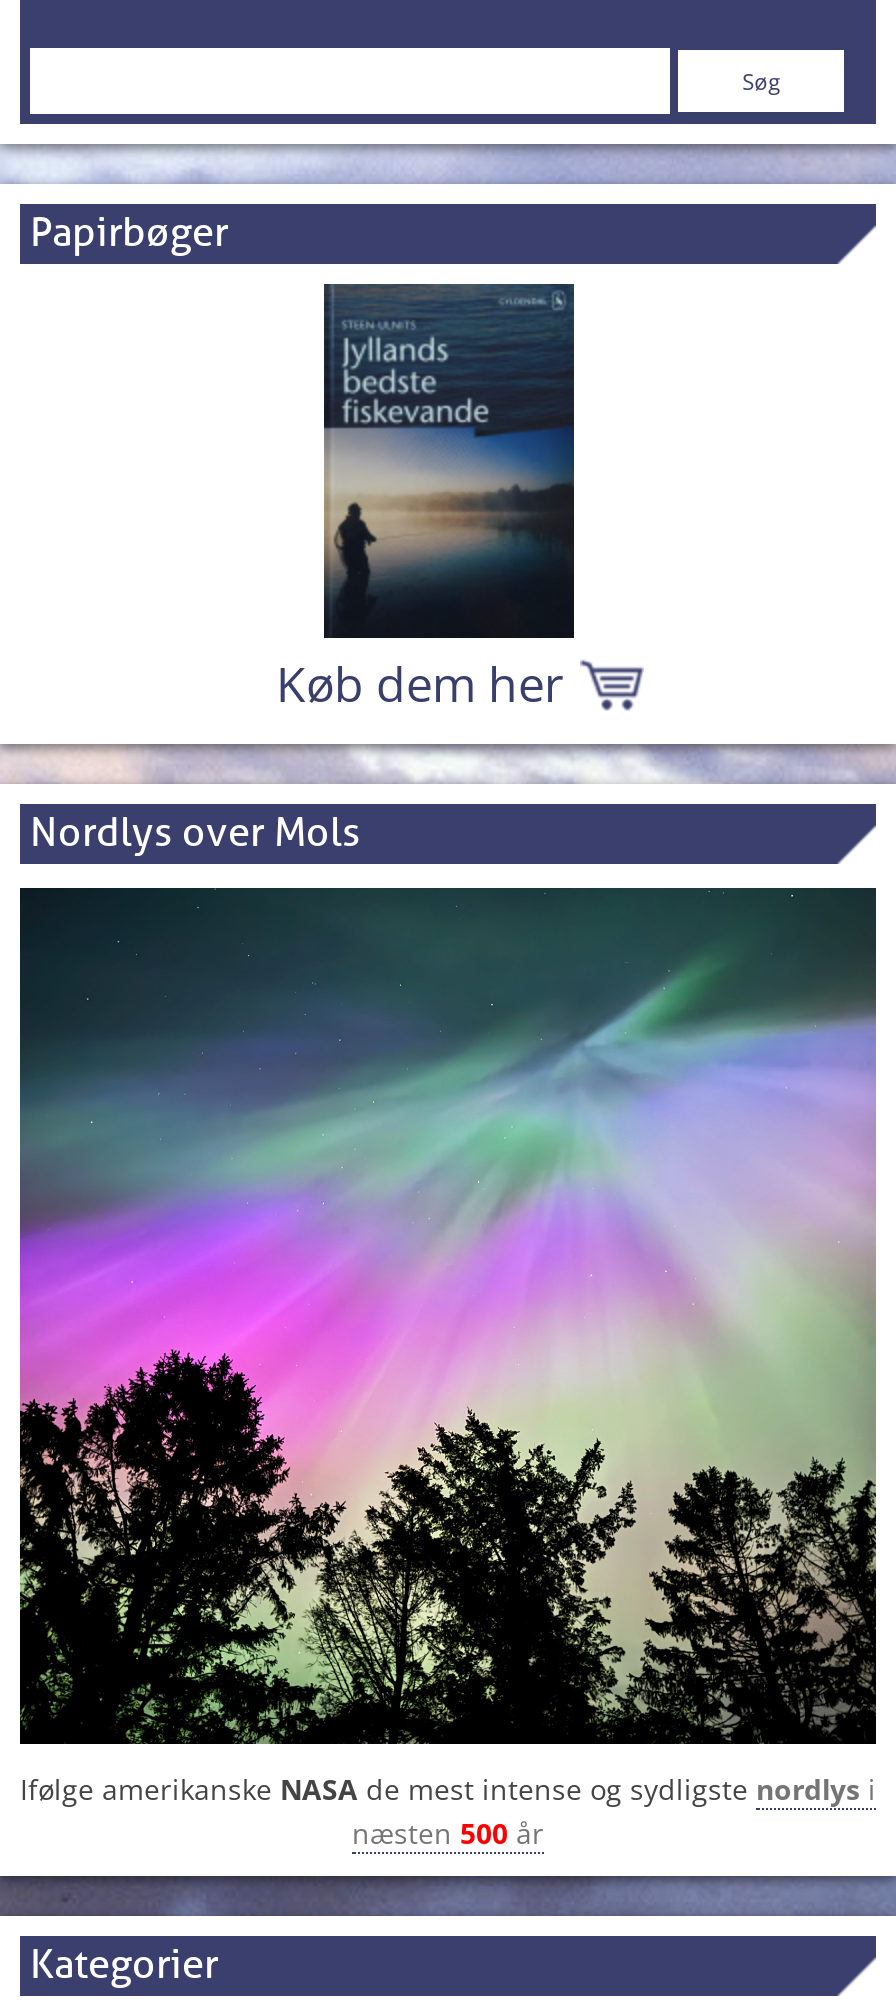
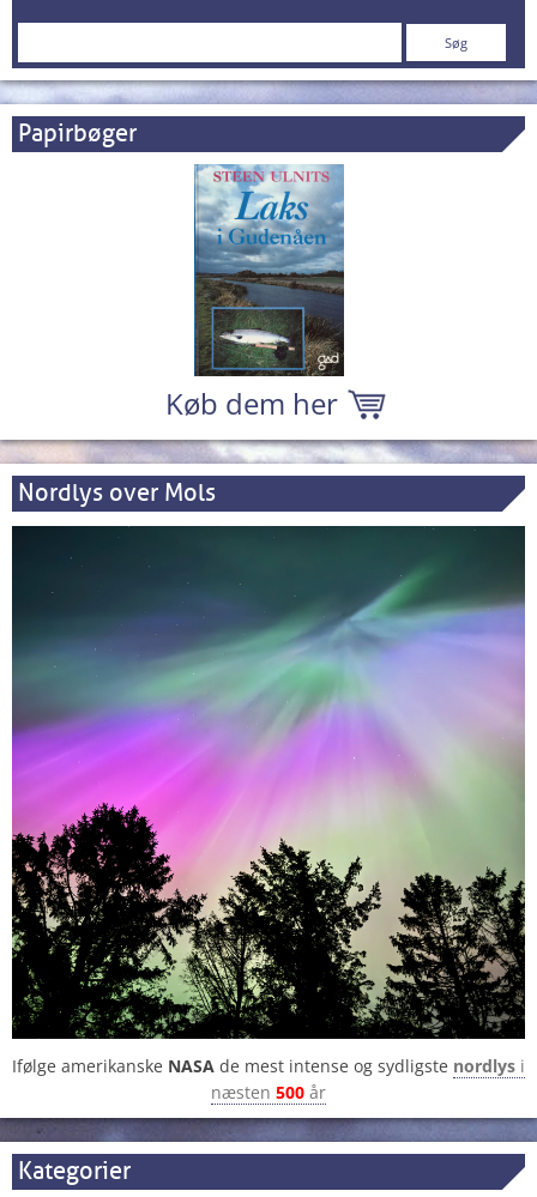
[322,282,576,636] [image] -> [193,163,345,376] [image]

